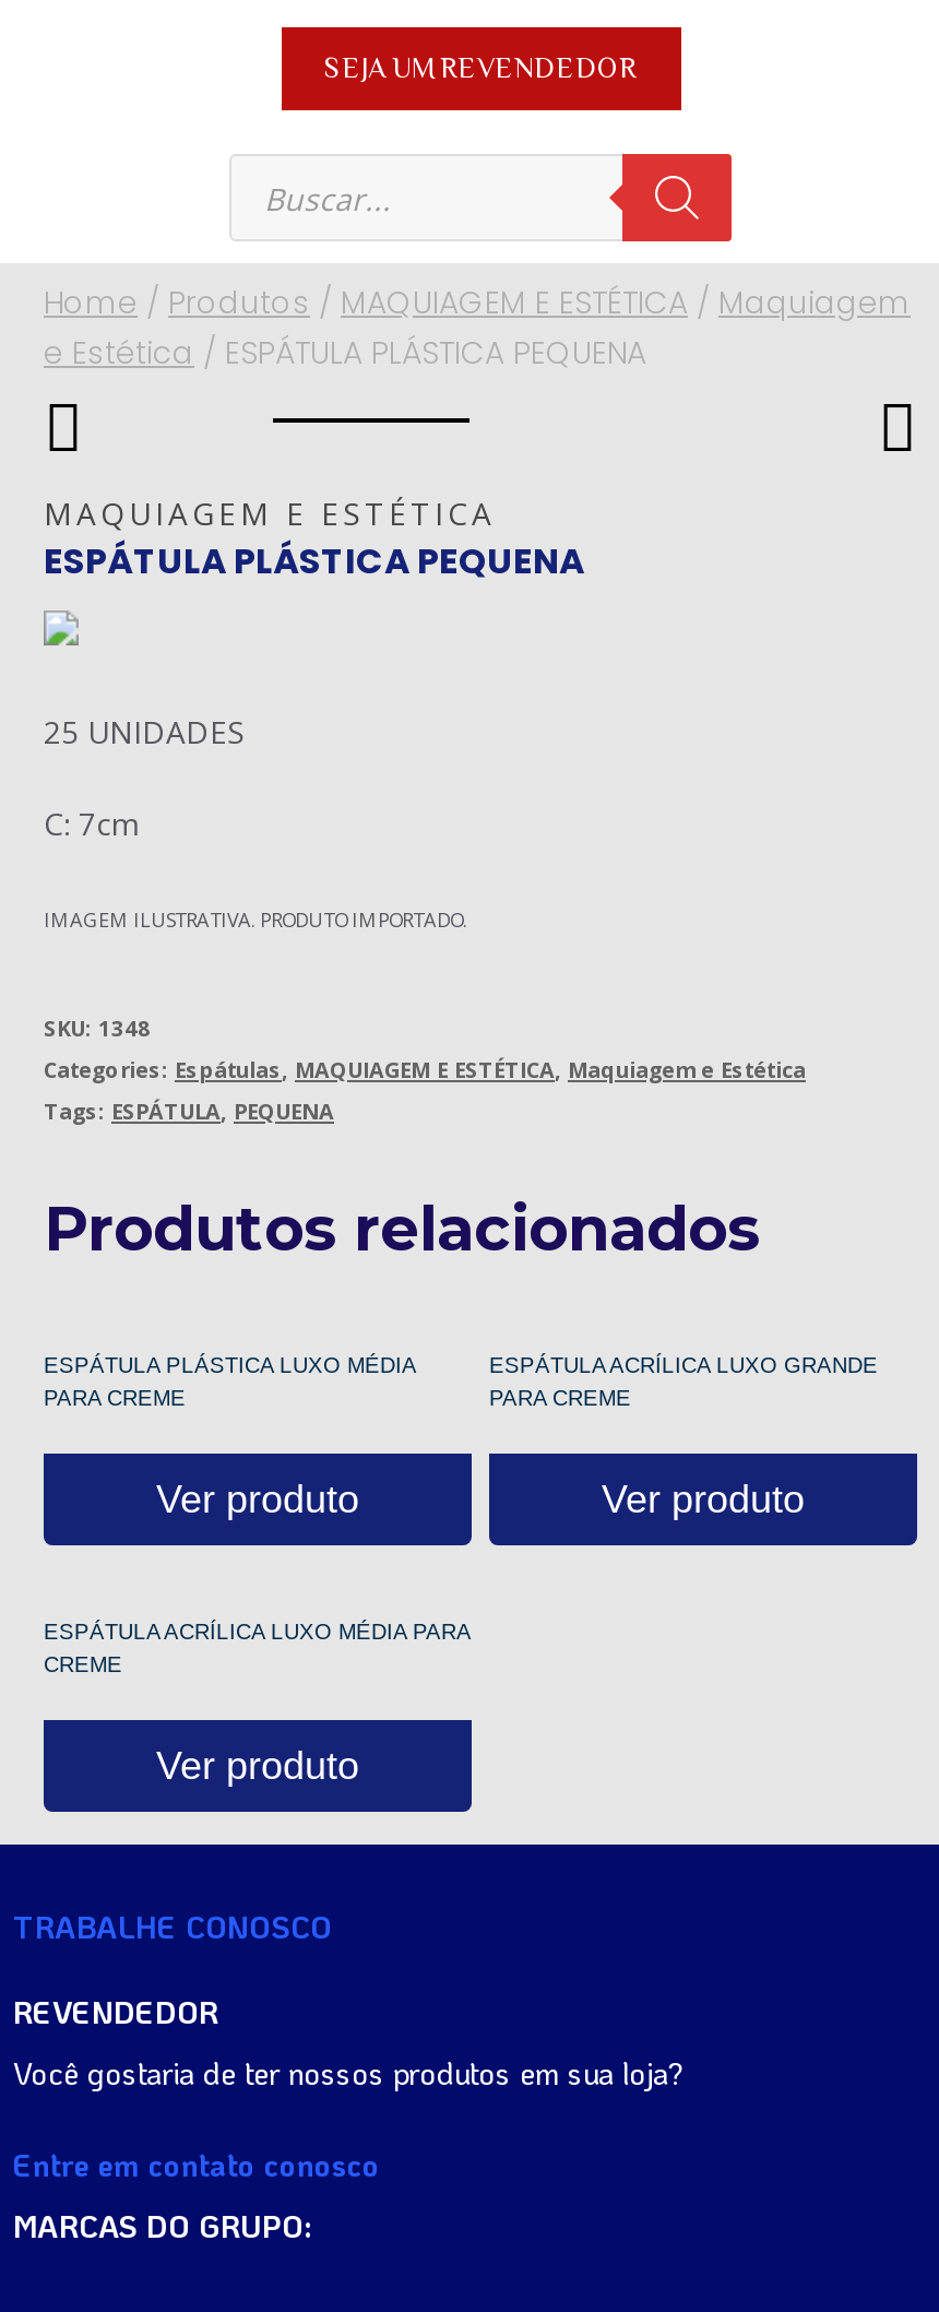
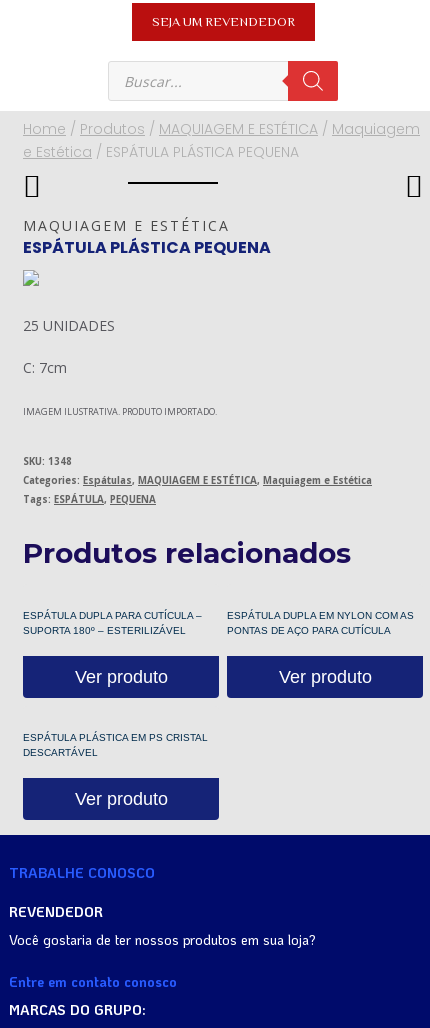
[44,1353,415,1410] ESPÁTULA PLÁSTICA LUXO MÉDIA | PARA CREME -> [23,610,202,636] ESPÁTULA DUPLA PARA CUTÍCULA – | SUPORTA 180º – ESTERILIZÁVEL
[489,1353,878,1410] ESPÁTULA ACRÍLICA LUXO GRANDE | PARA CREME -> [227,610,414,636] ESPÁTULA DUPLA EM NYLON COM AS | PONTAS DE AÇO PARA CUTÍCULA
[44,1620,469,1677] ESPÁTULA ACRÍLICA LUXO MÉDIA PARA | CREME -> [23,732,208,758] ESPÁTULA PLÁSTICA EM PS CRISTAL | DESCARTÁVEL

